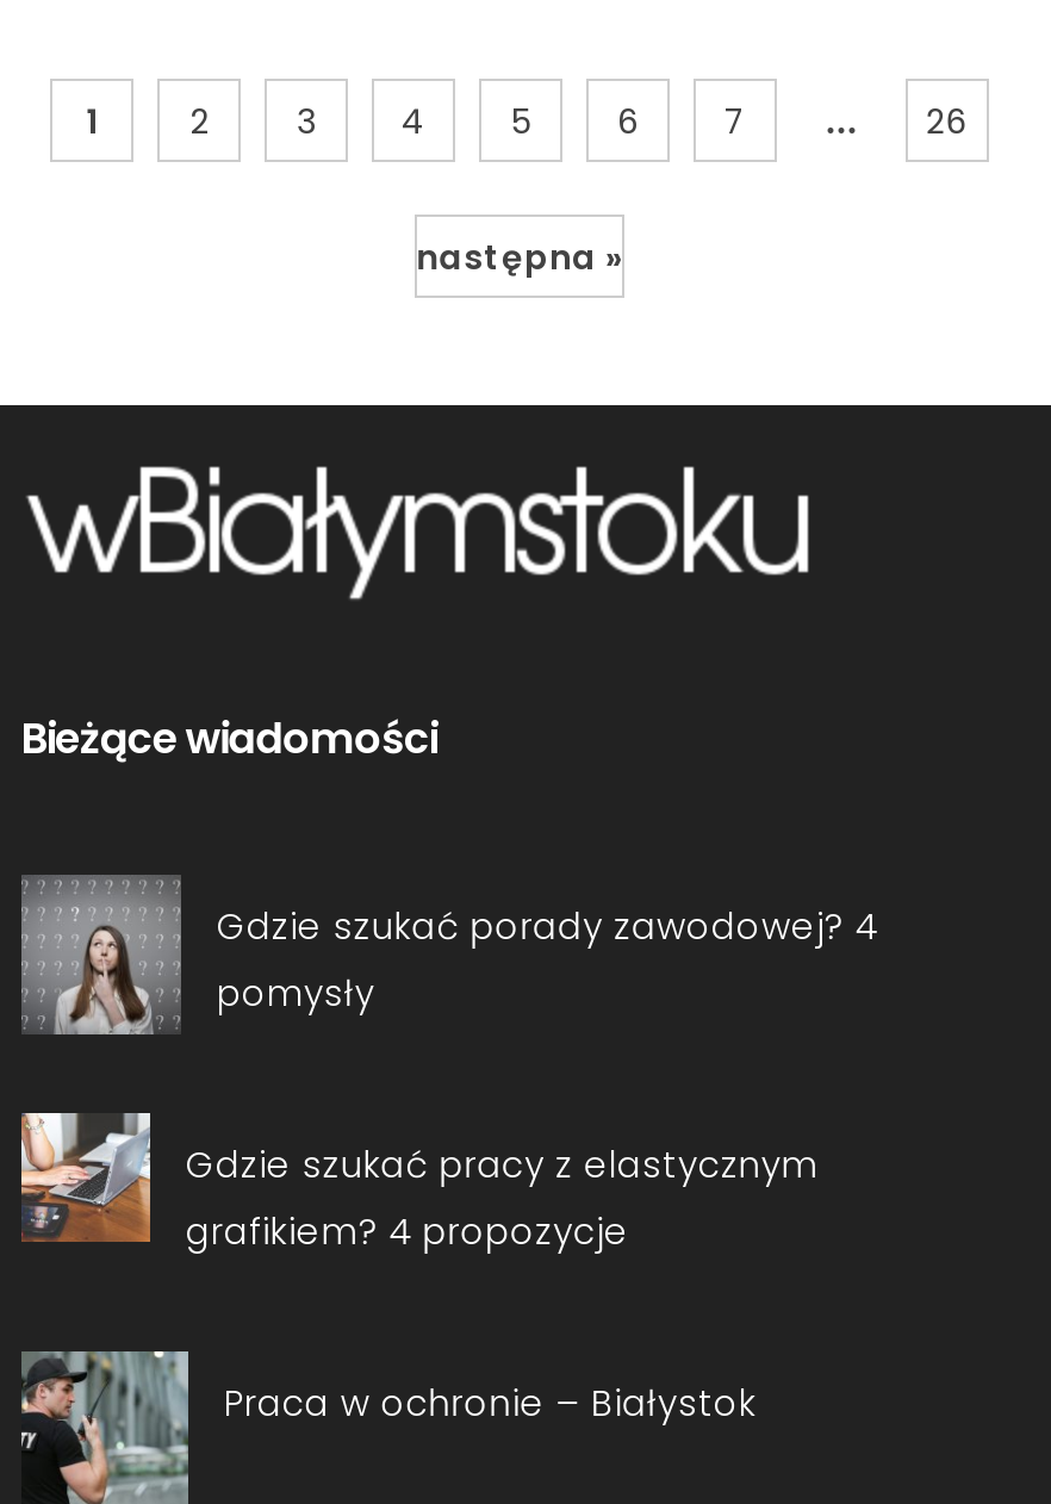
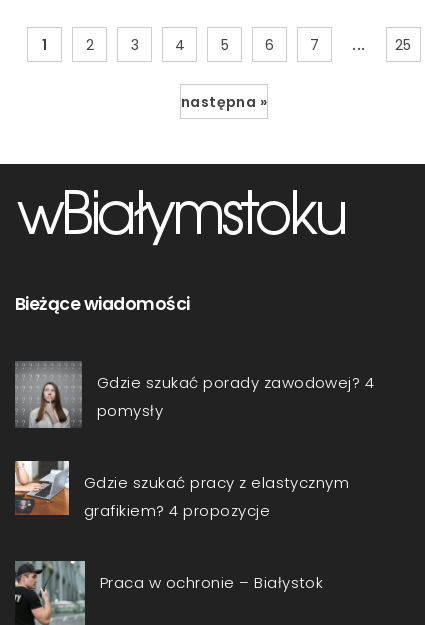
[925,97,968,145] 26 -> [395,35,412,55] 25

